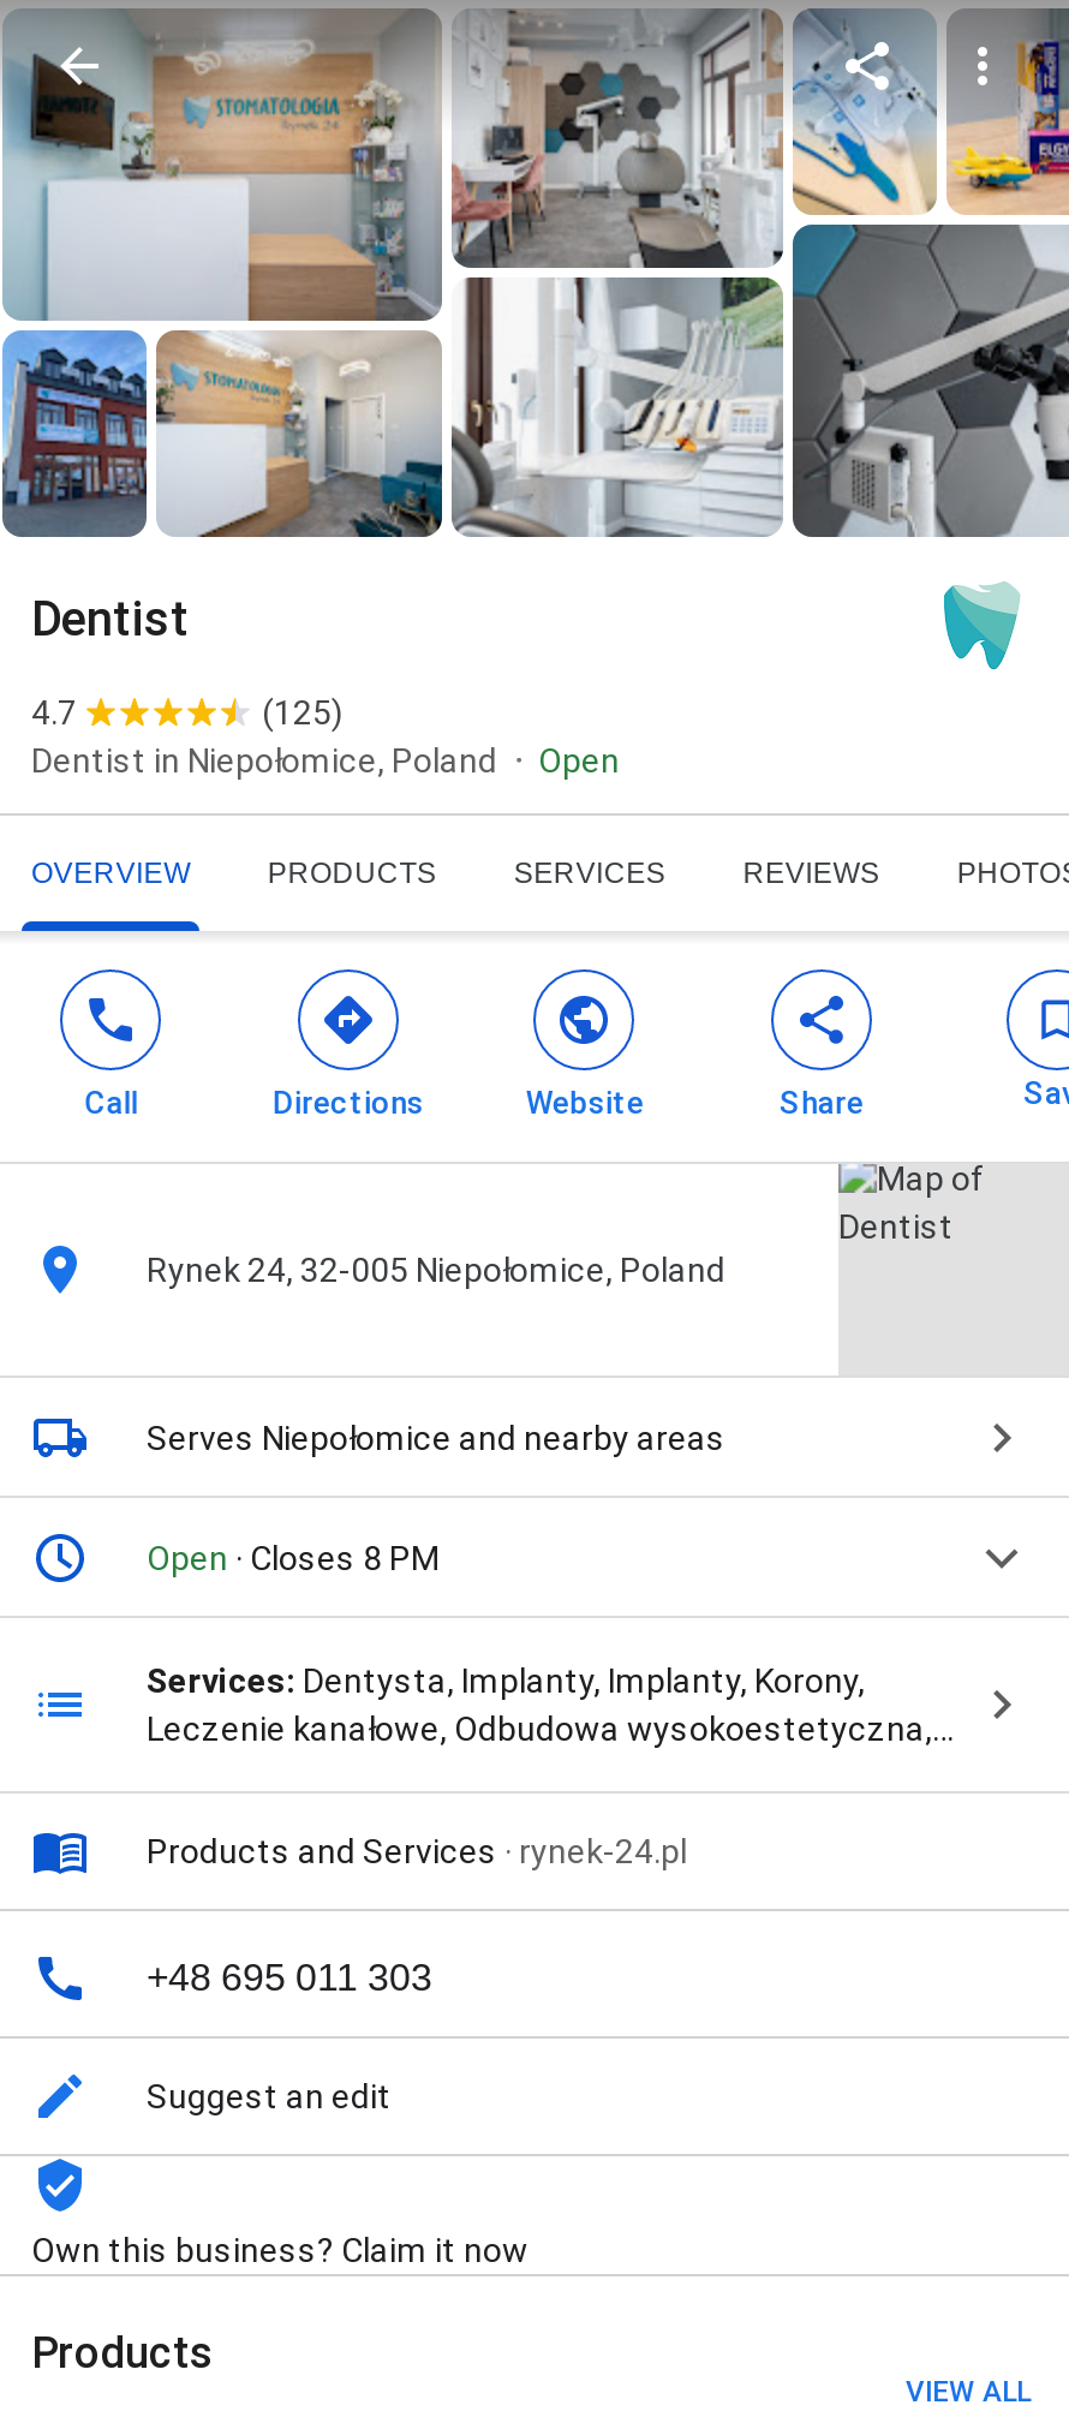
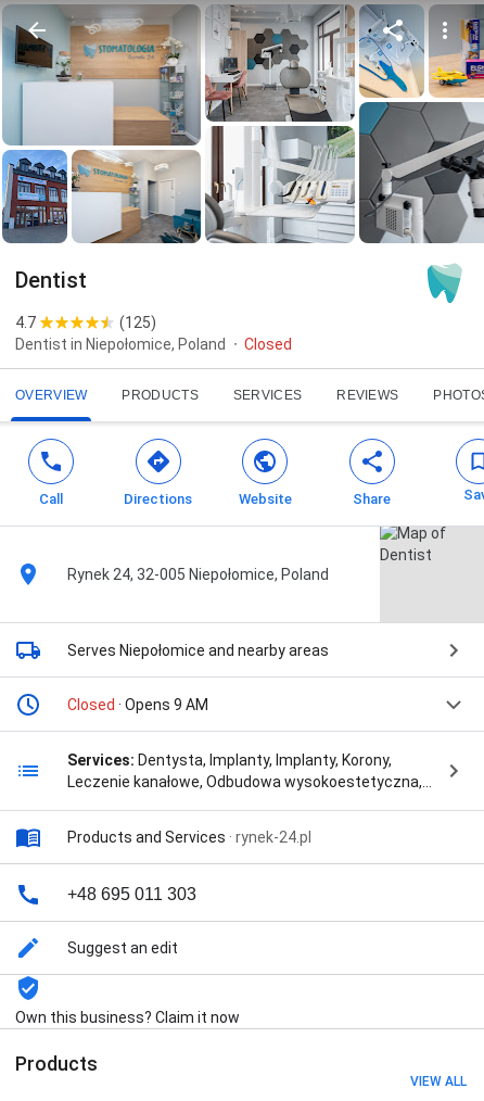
[538,742,620,780] Open -> [244,336,292,353] Closed
[147,1539,440,1578] Open · Closes 8 PM -> [67,696,208,714] Closed · Opens 9 AM

